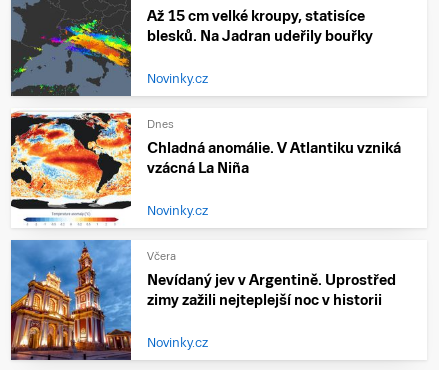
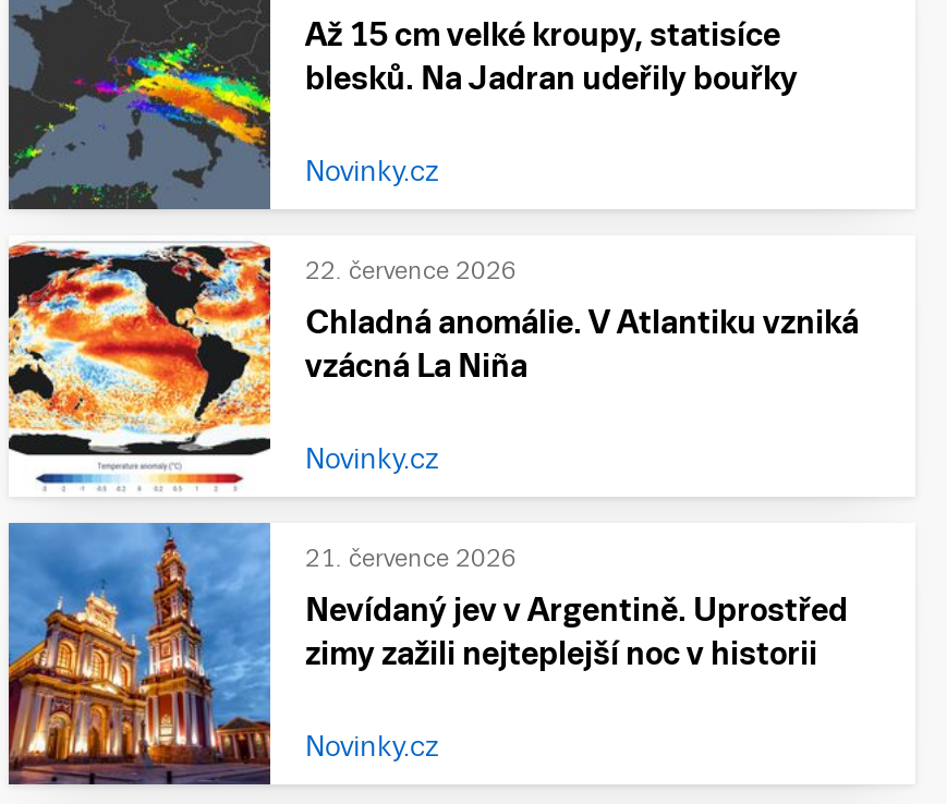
[147,118,174,130] Dnes -> [305,257,517,283] 22. července 2026
[147,250,176,262] Včera -> [305,545,517,571] 21. července 2026

